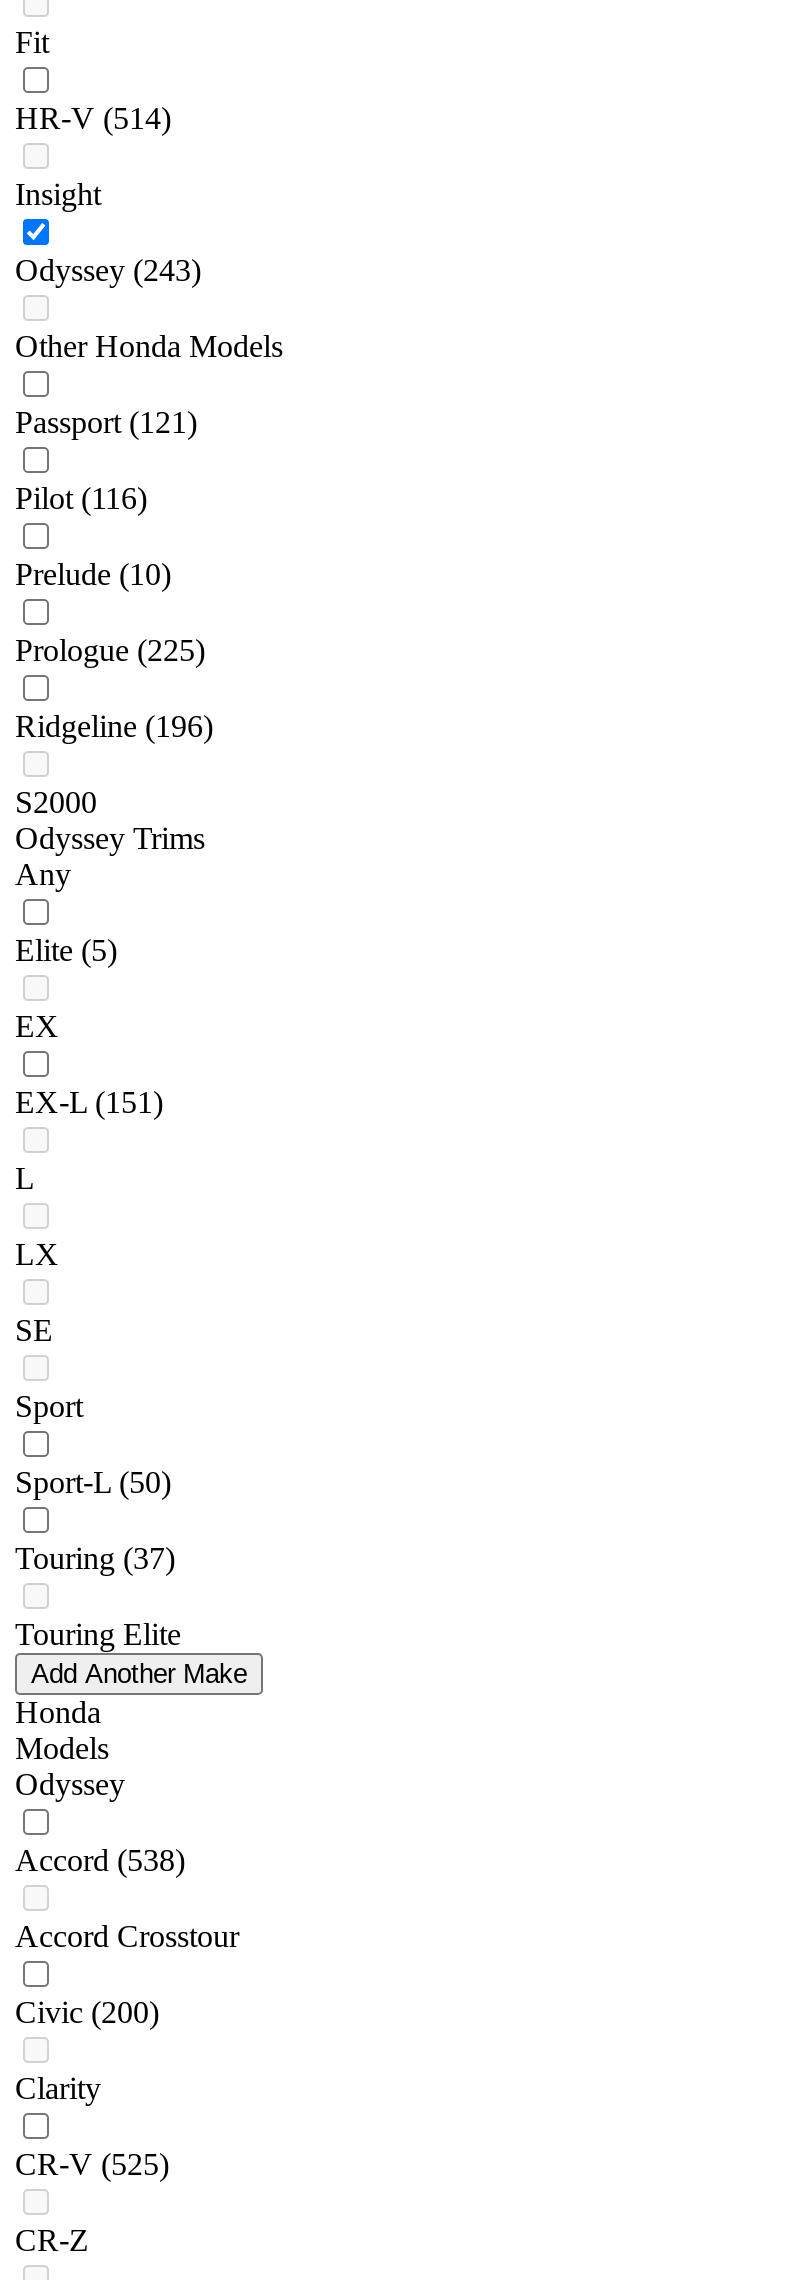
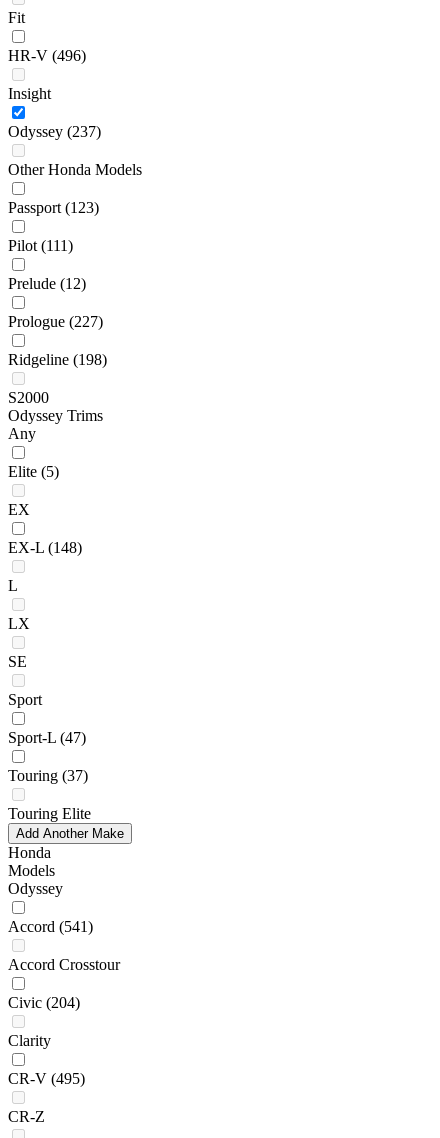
[15,102,171,136] HR-V (514) -> [8,47,86,64] HR-V (496)
[15,254,201,288] Odyssey (243) -> [8,123,101,140] Odyssey (237)
[15,406,197,440] Passport (121) -> [8,199,99,216] Passport (123)
[15,482,147,516] Pilot (116) -> [8,237,73,254] Pilot (111)
[15,558,171,592] Prelude (10) -> [8,275,86,292] Prelude (12)
[15,634,205,668] Prologue (225) -> [8,313,103,330] Prologue (227)
[15,710,213,744] Ridgeline (196) -> [8,351,107,368] Ridgeline (198)
[15,1086,163,1120] EX-L (151) -> [8,539,82,556] EX-L (148)
[15,1466,171,1500] Sport-L (50) -> [8,729,86,746] Sport-L (47)
[15,1844,185,1878] Accord (538) -> [8,918,93,935] Accord (541)
[15,1996,159,2030] Civic (200) -> [8,994,80,1011] Civic (204)
[15,2148,169,2182] CR-V (525) -> [8,1070,85,1087] CR-V (495)

